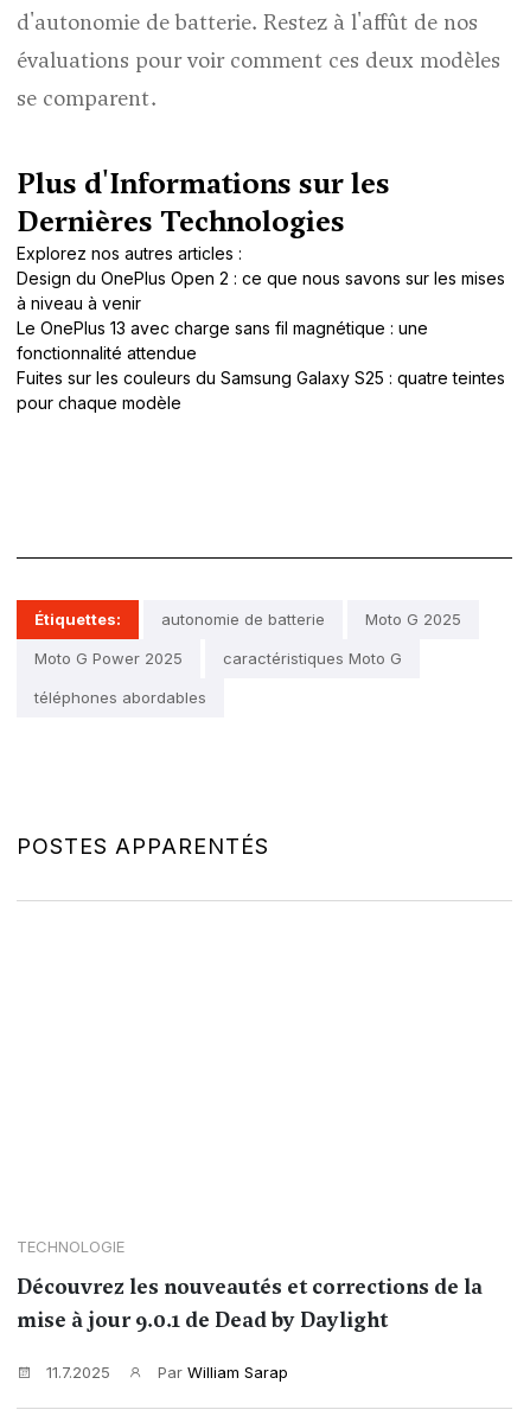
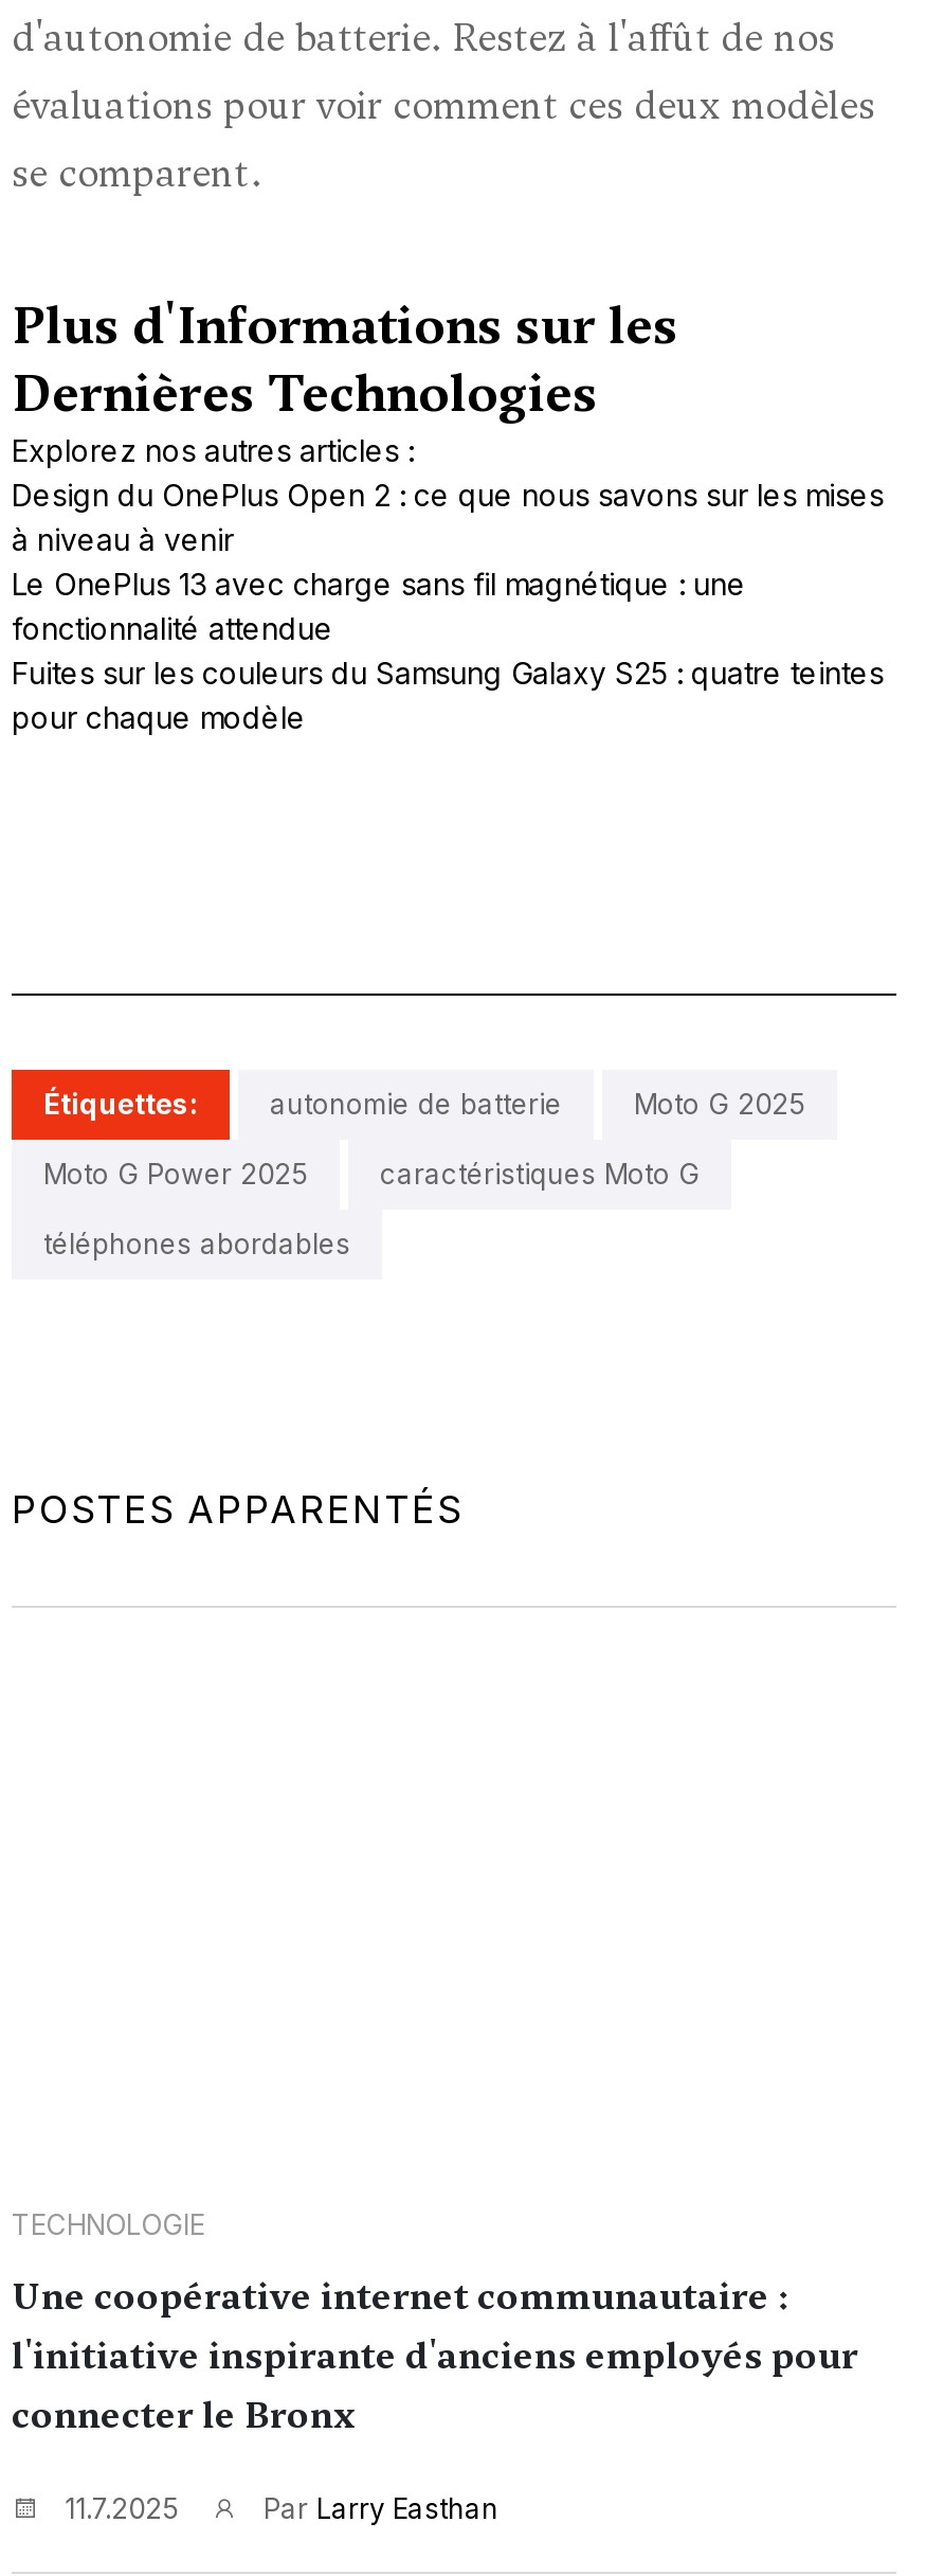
[17,1273,483,1334] Découvrez les nouveautés et corrections de la | mise à jour 9.0.1 de Dead by Daylight -> [12,2271,858,2440] Une coopérative internet communautaire : | l'initiative inspirante d'anciens employés pour | connecter le Bronx
[153,1363,288,1382] Par William Sarap -> [255,2491,498,2525] Par Larry Easthan

